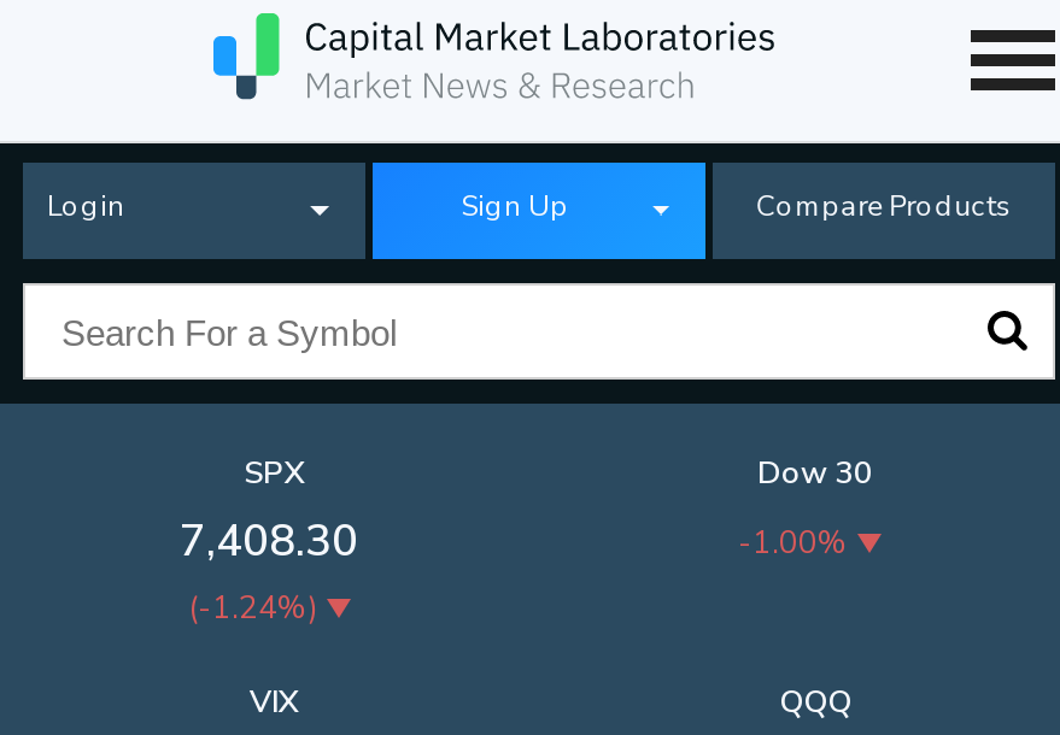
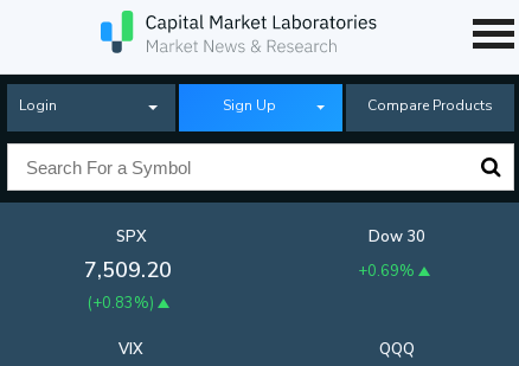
[168,512,370,570] 7,408.30 -> [78,256,178,284] 7,509.20
[738,522,849,565] -1.00% -> [357,261,414,282] +0.69%
[188,587,326,630] (-1.24%) -> [87,293,157,314] (+0.83%)

